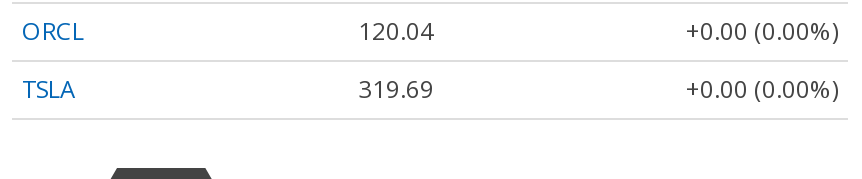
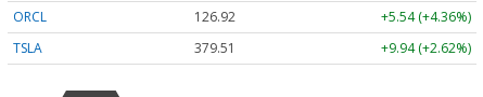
[358,13,434,47] 120.04 -> [194,8,236,26] 126.92
[686,13,838,47] +0.00 (0.00%) -> [381,8,471,26] +5.54 (+4.36%)
[358,71,838,105] 319.69 | +0.00 (0.00%) -> [194,39,471,57] 379.51 | +9.94 (+2.62%)

